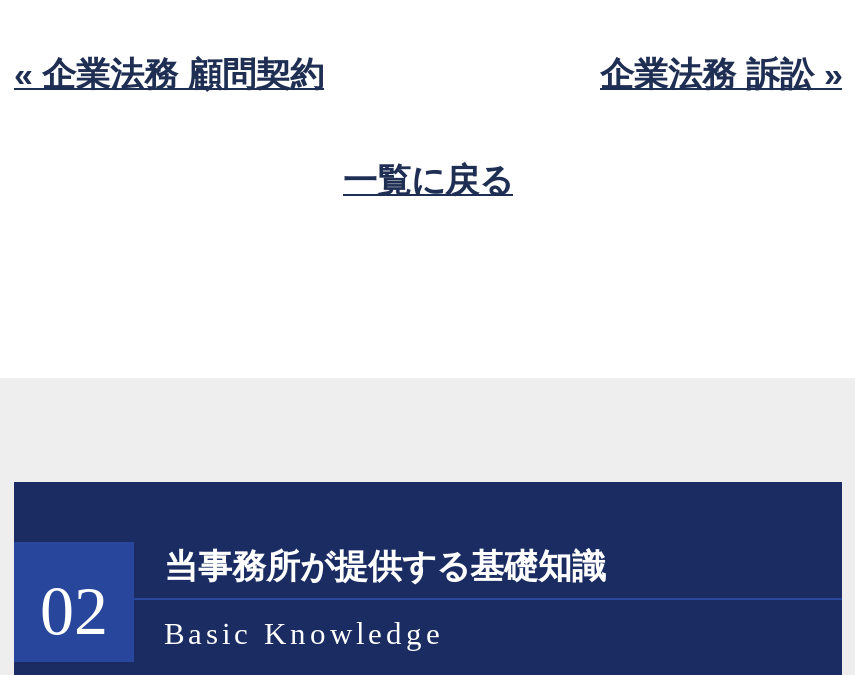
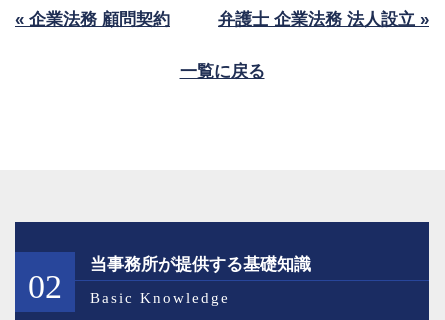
[600,56,842,94] 企業法務 訴訟 » -> [218,9,429,28] 弁護士 企業法務 法人設立 »

